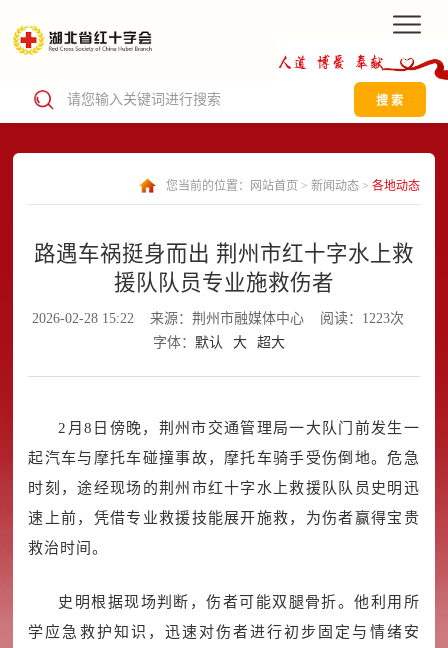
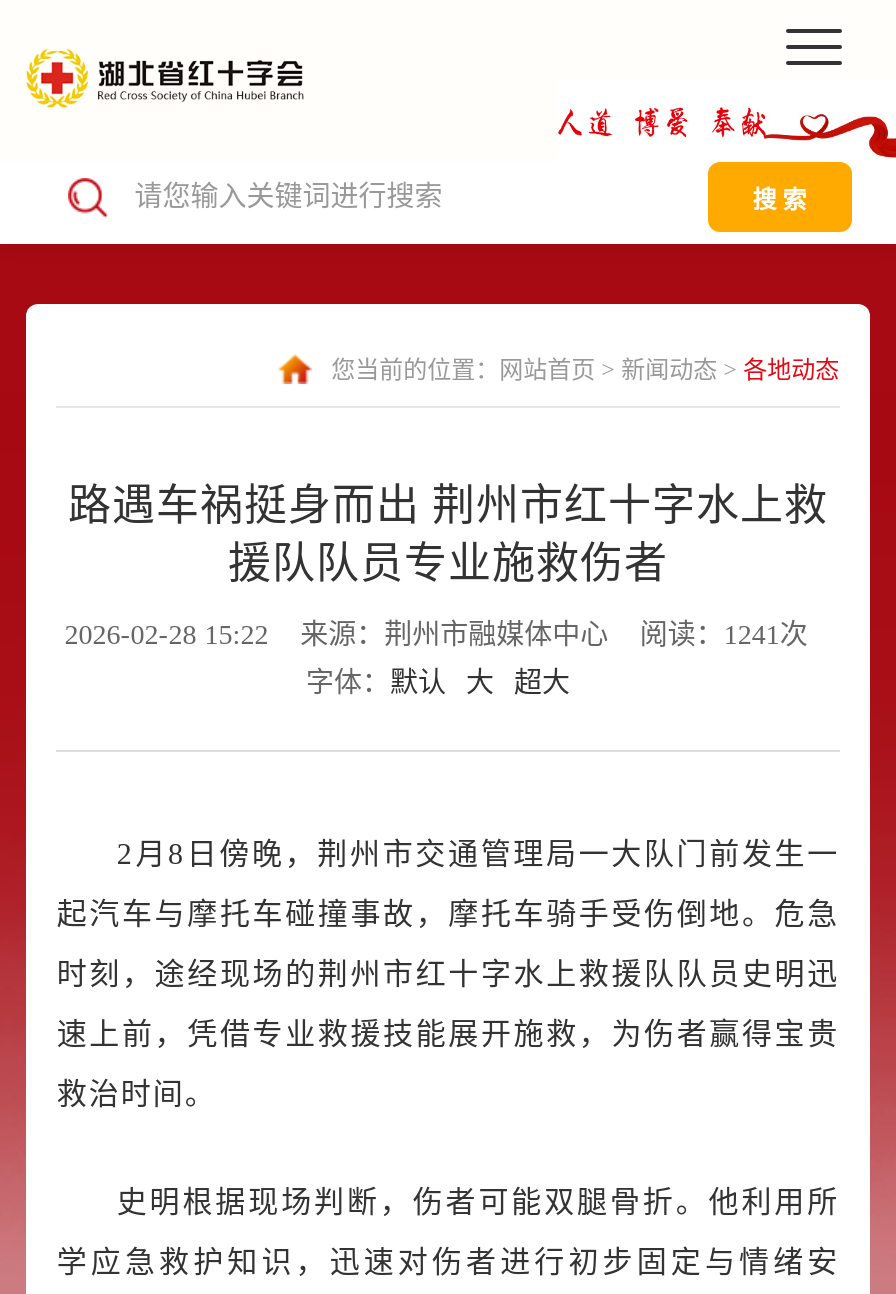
[32,311,404,326] 2026-02-28 15:22 来源：荆州市融媒体中心 阅读：1223次 -> [64,621,808,651] 2026-02-28 15:22 来源：荆州市融媒体中心 阅读：1241次

